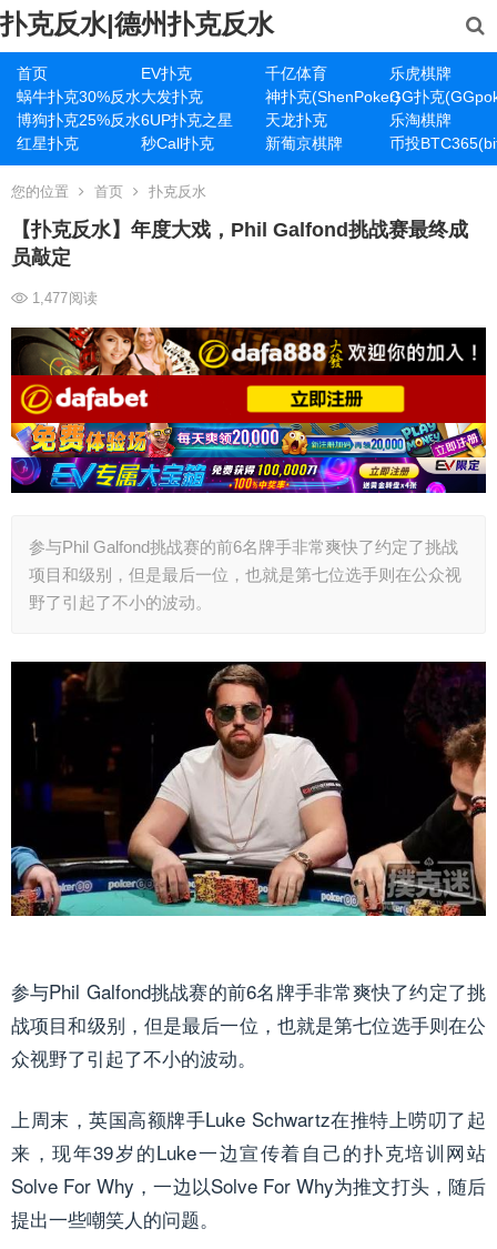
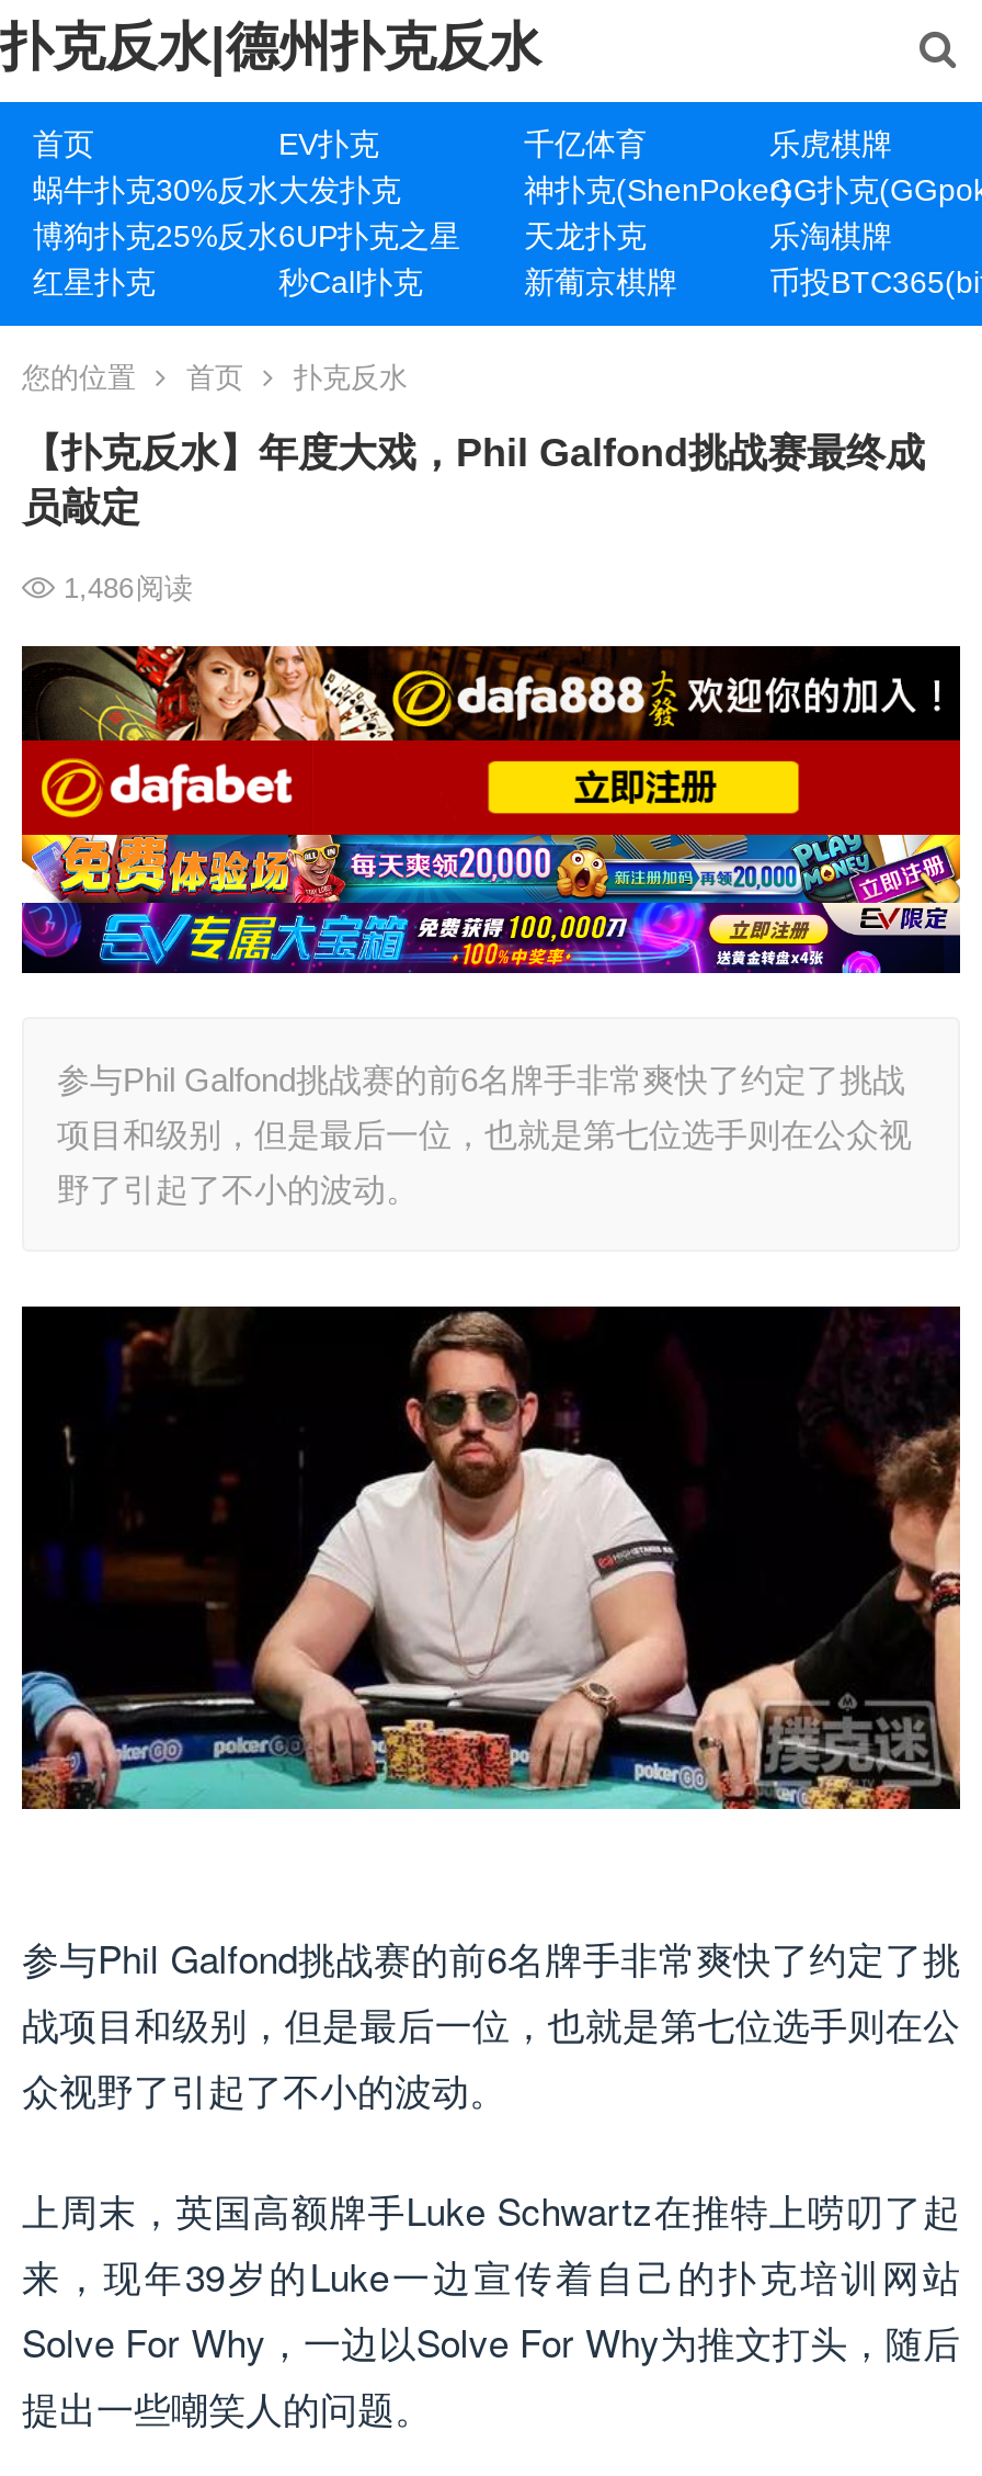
[28,290,98,306] 1,477阅读 -> [55,572,193,604] 1,486阅读

